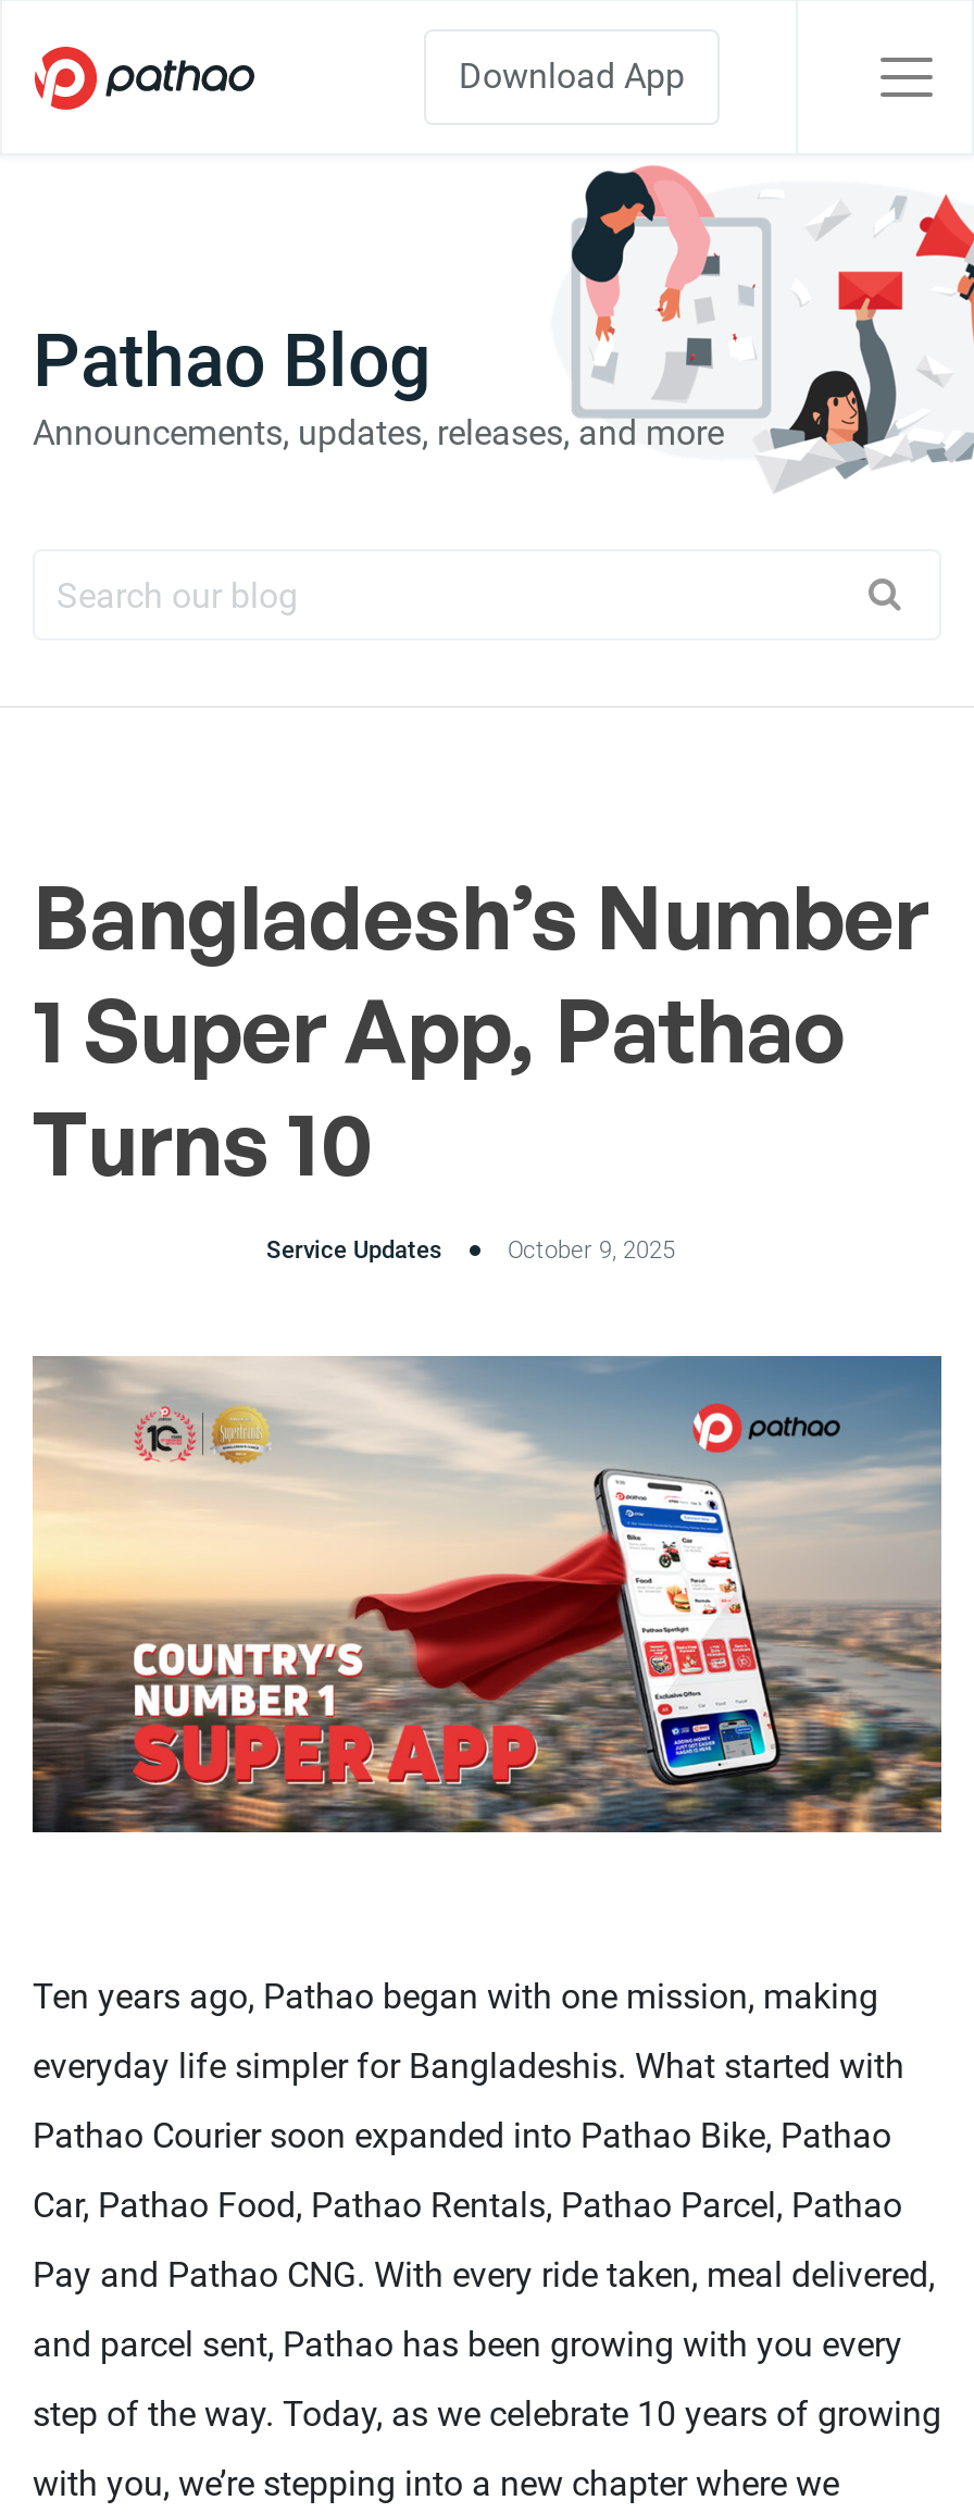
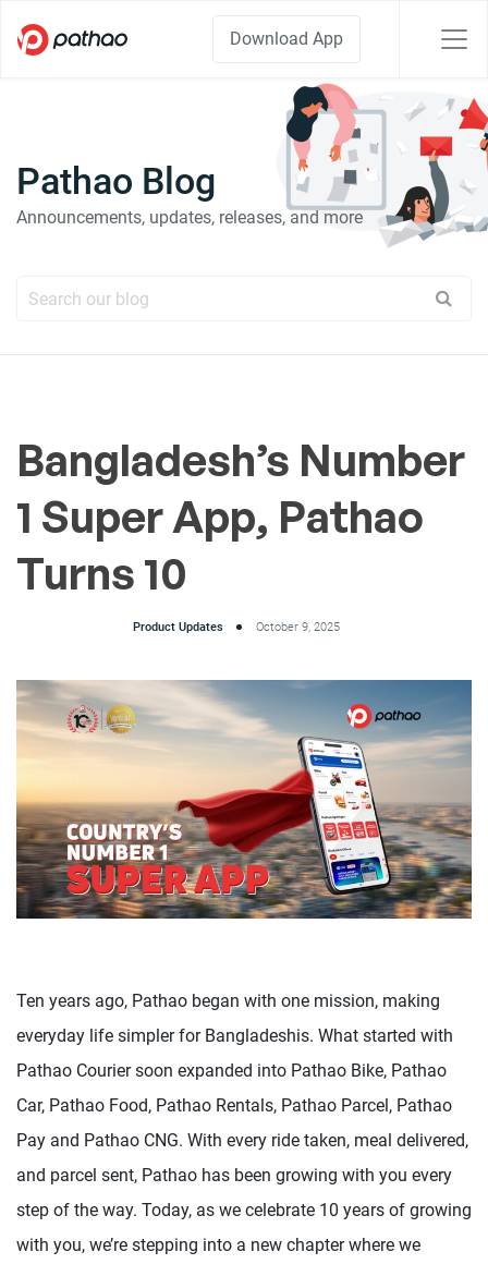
[266,1236,442,1265] Service Updates -> [132,620,223,634] Product Updates

